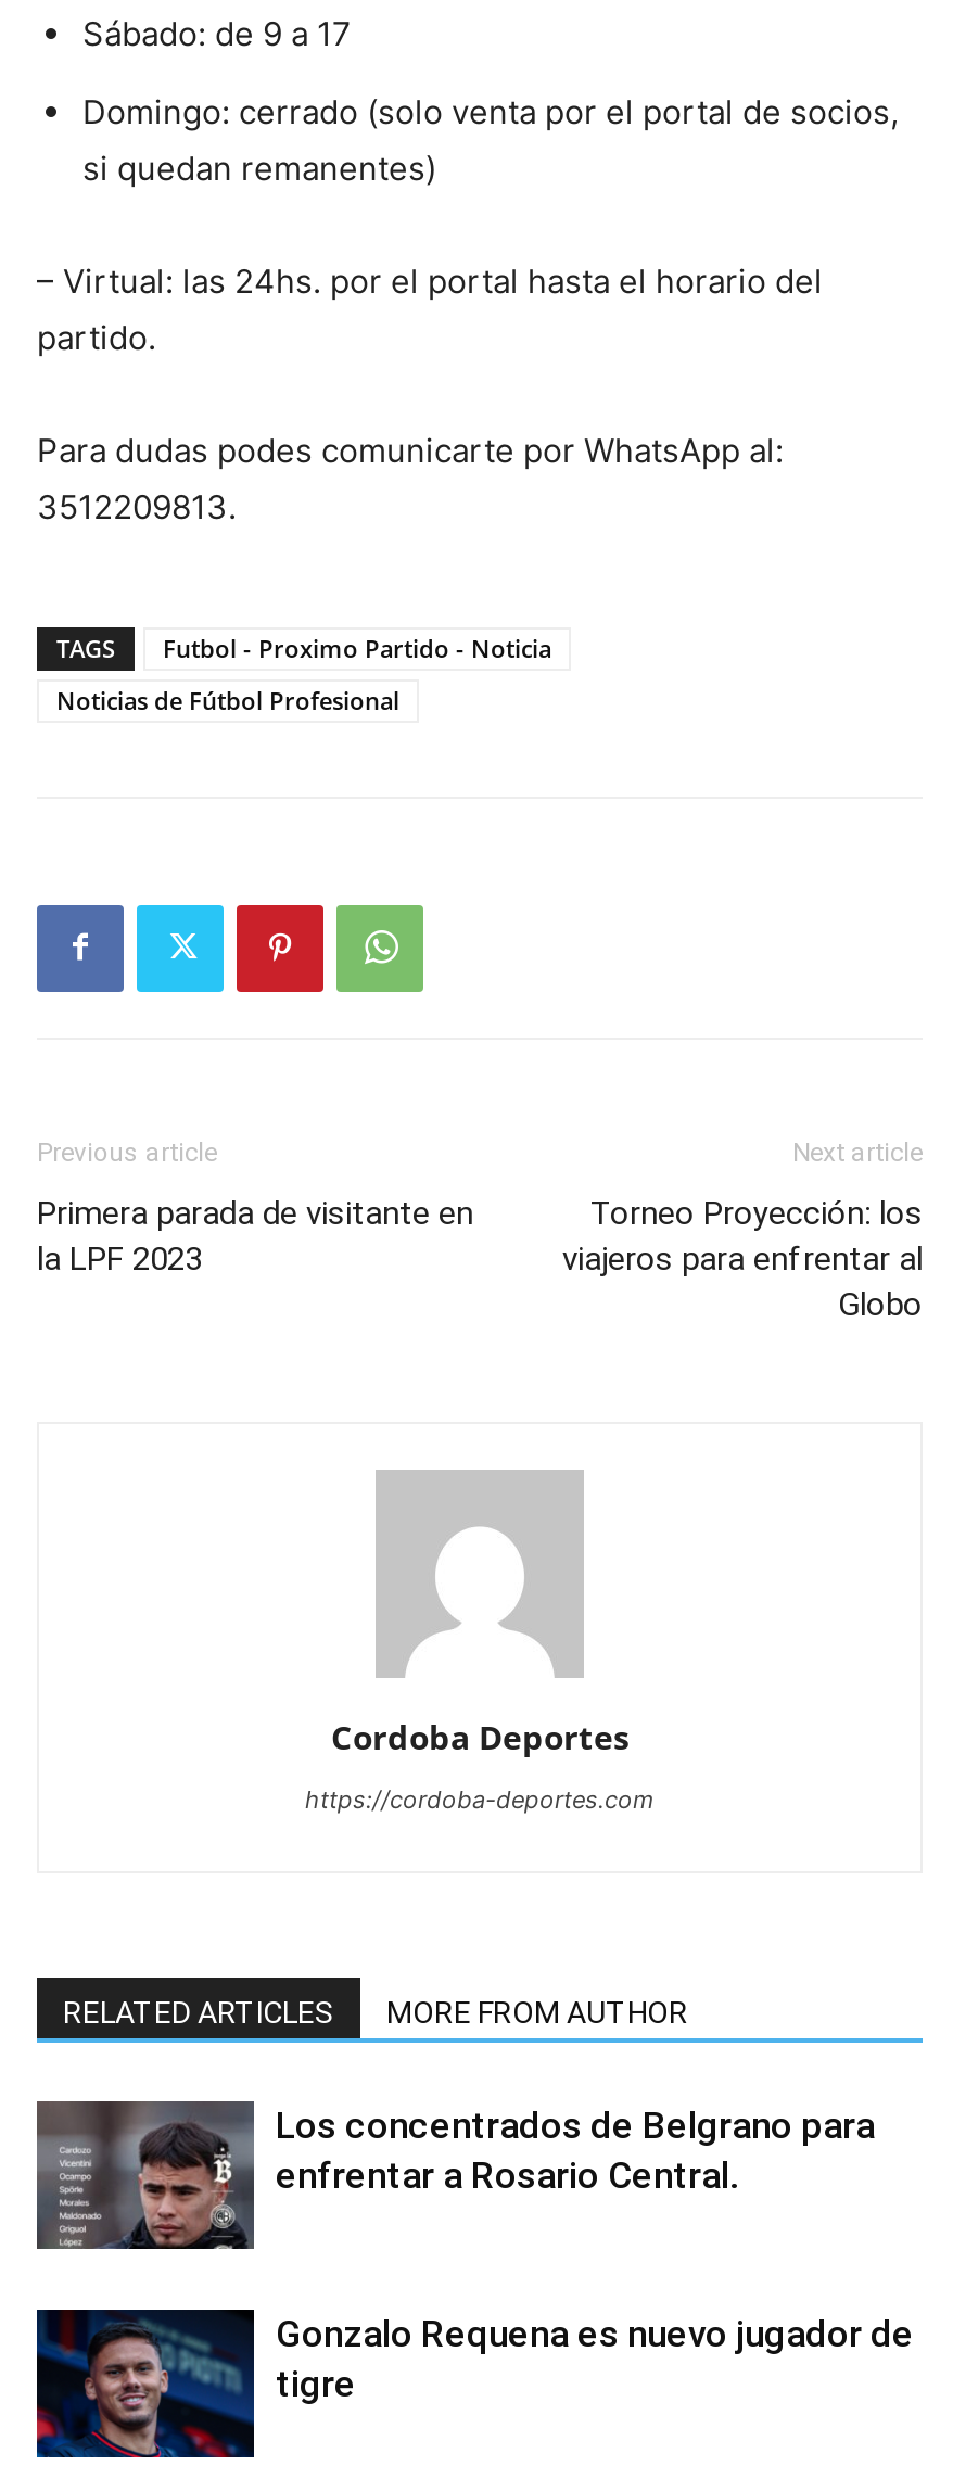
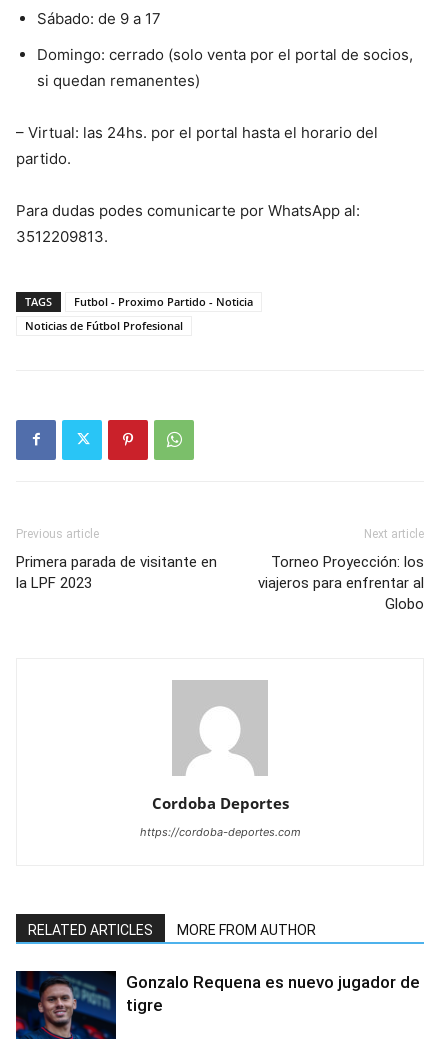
[35,2099,875,2251] [image] | Los concentrados de Belgrano para | enfrentar a Rosario Central. -> none

